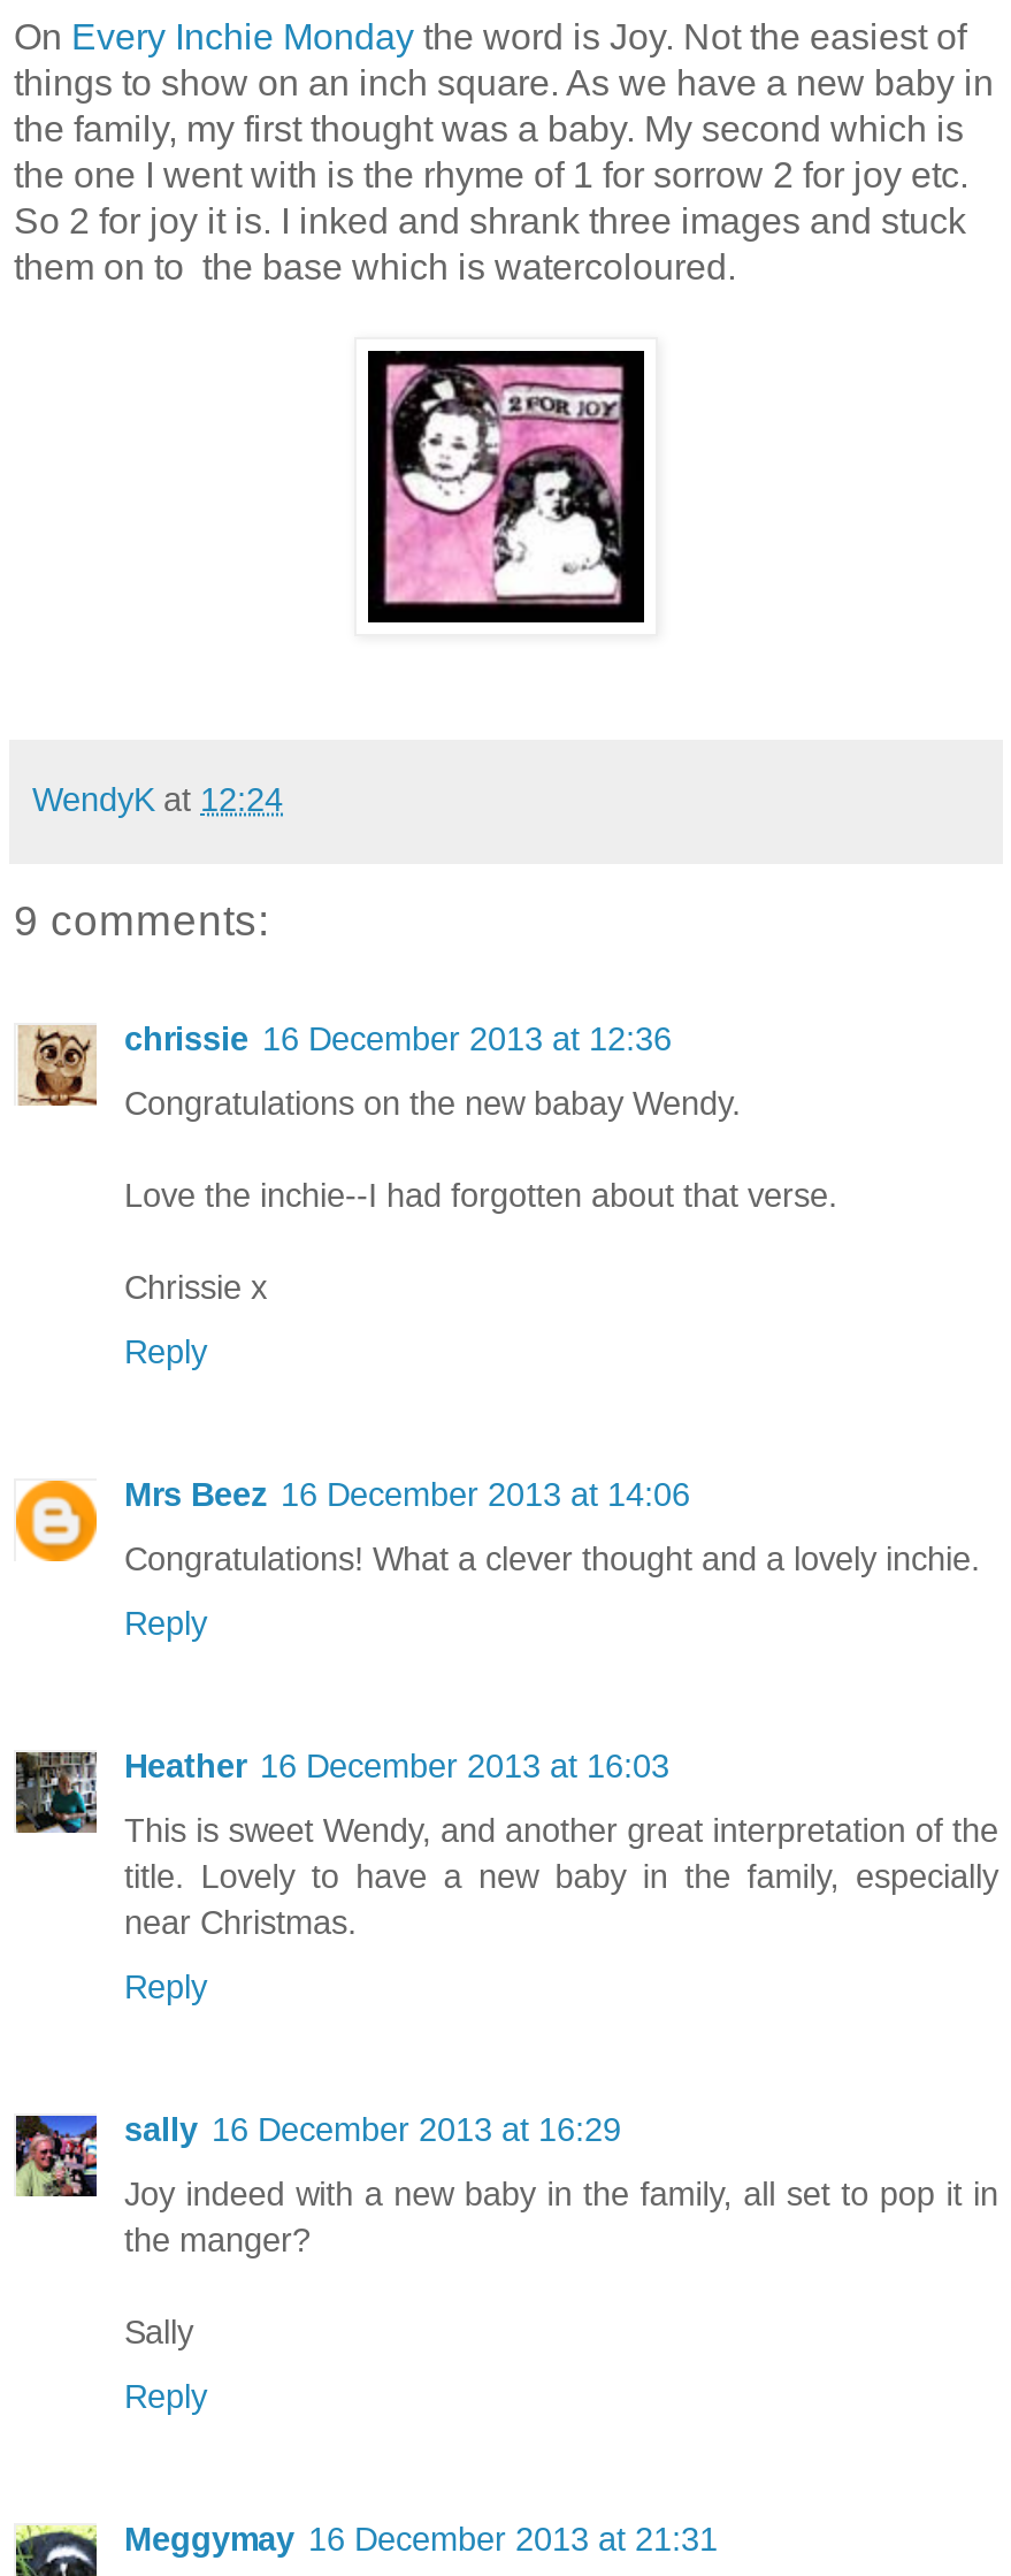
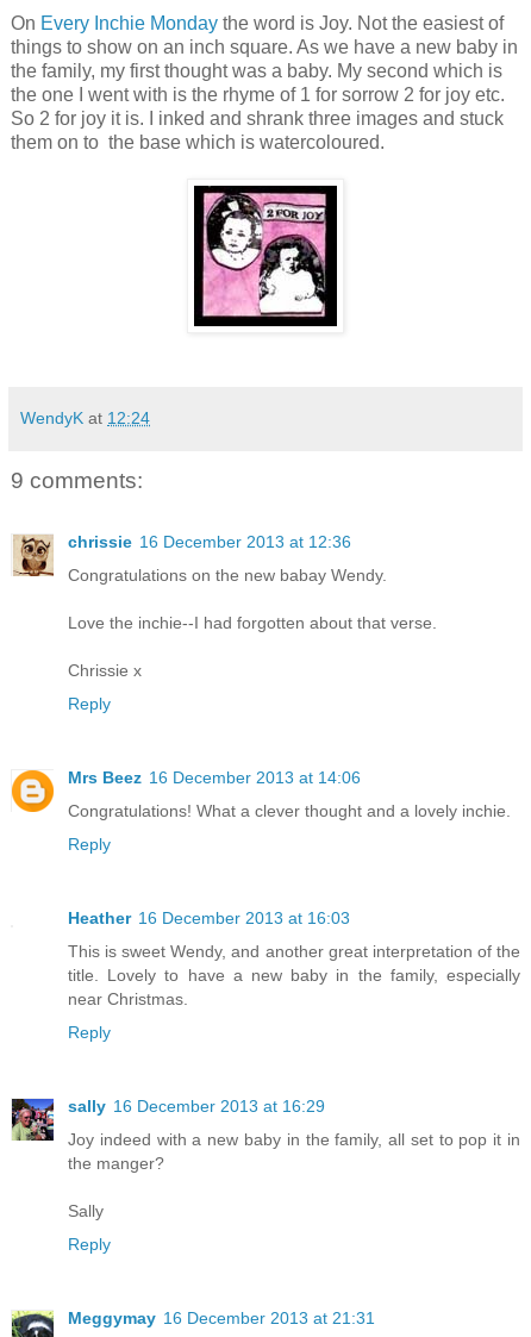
[14,1750,99,1835] [image] -> none

